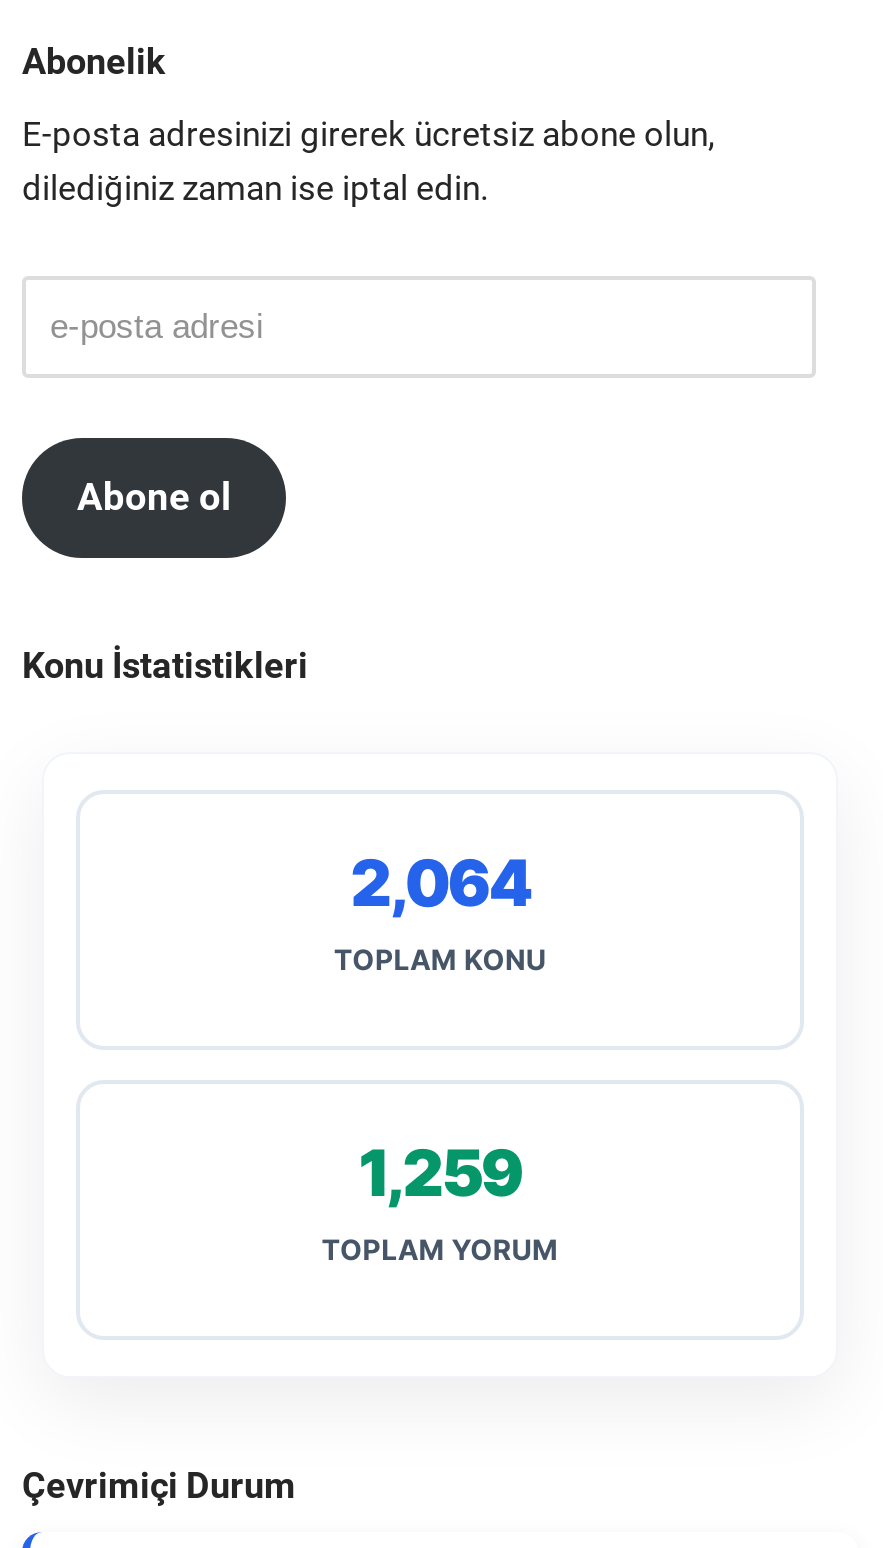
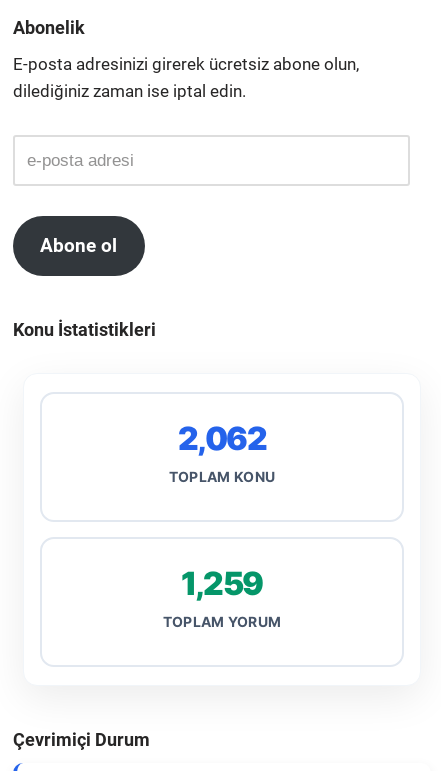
[350,844,530,922] 2,064 -> [178,419,266,458] 2,062

